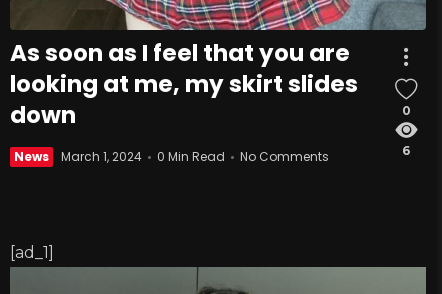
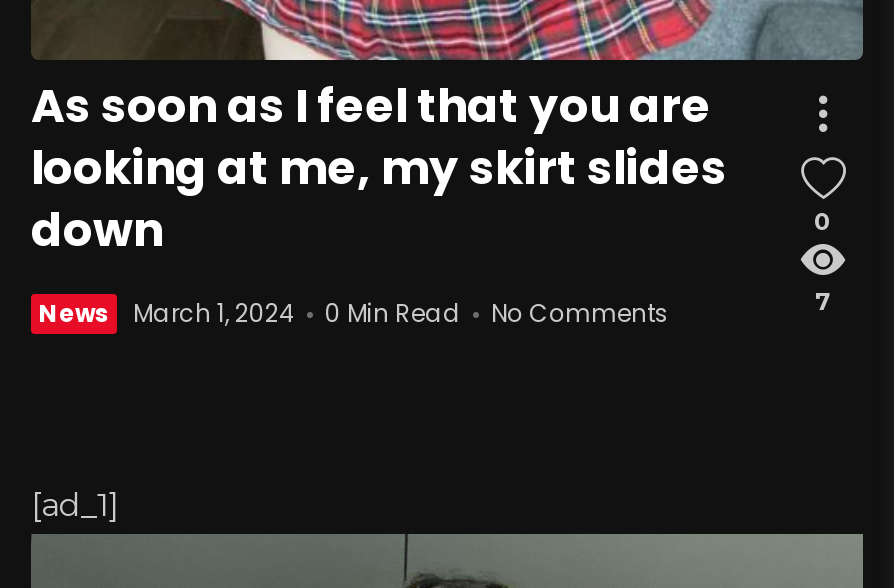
[402,143,410,158] 6 -> [815,285,831,315] 7

